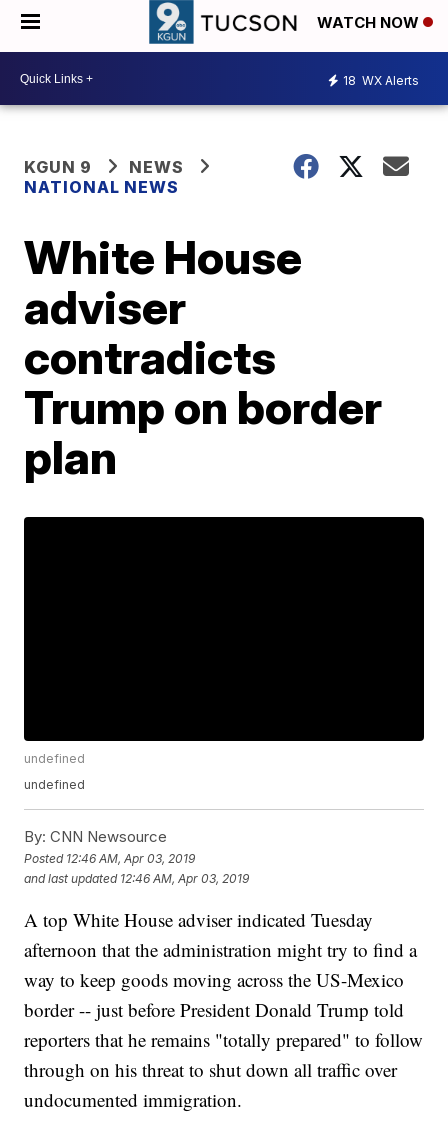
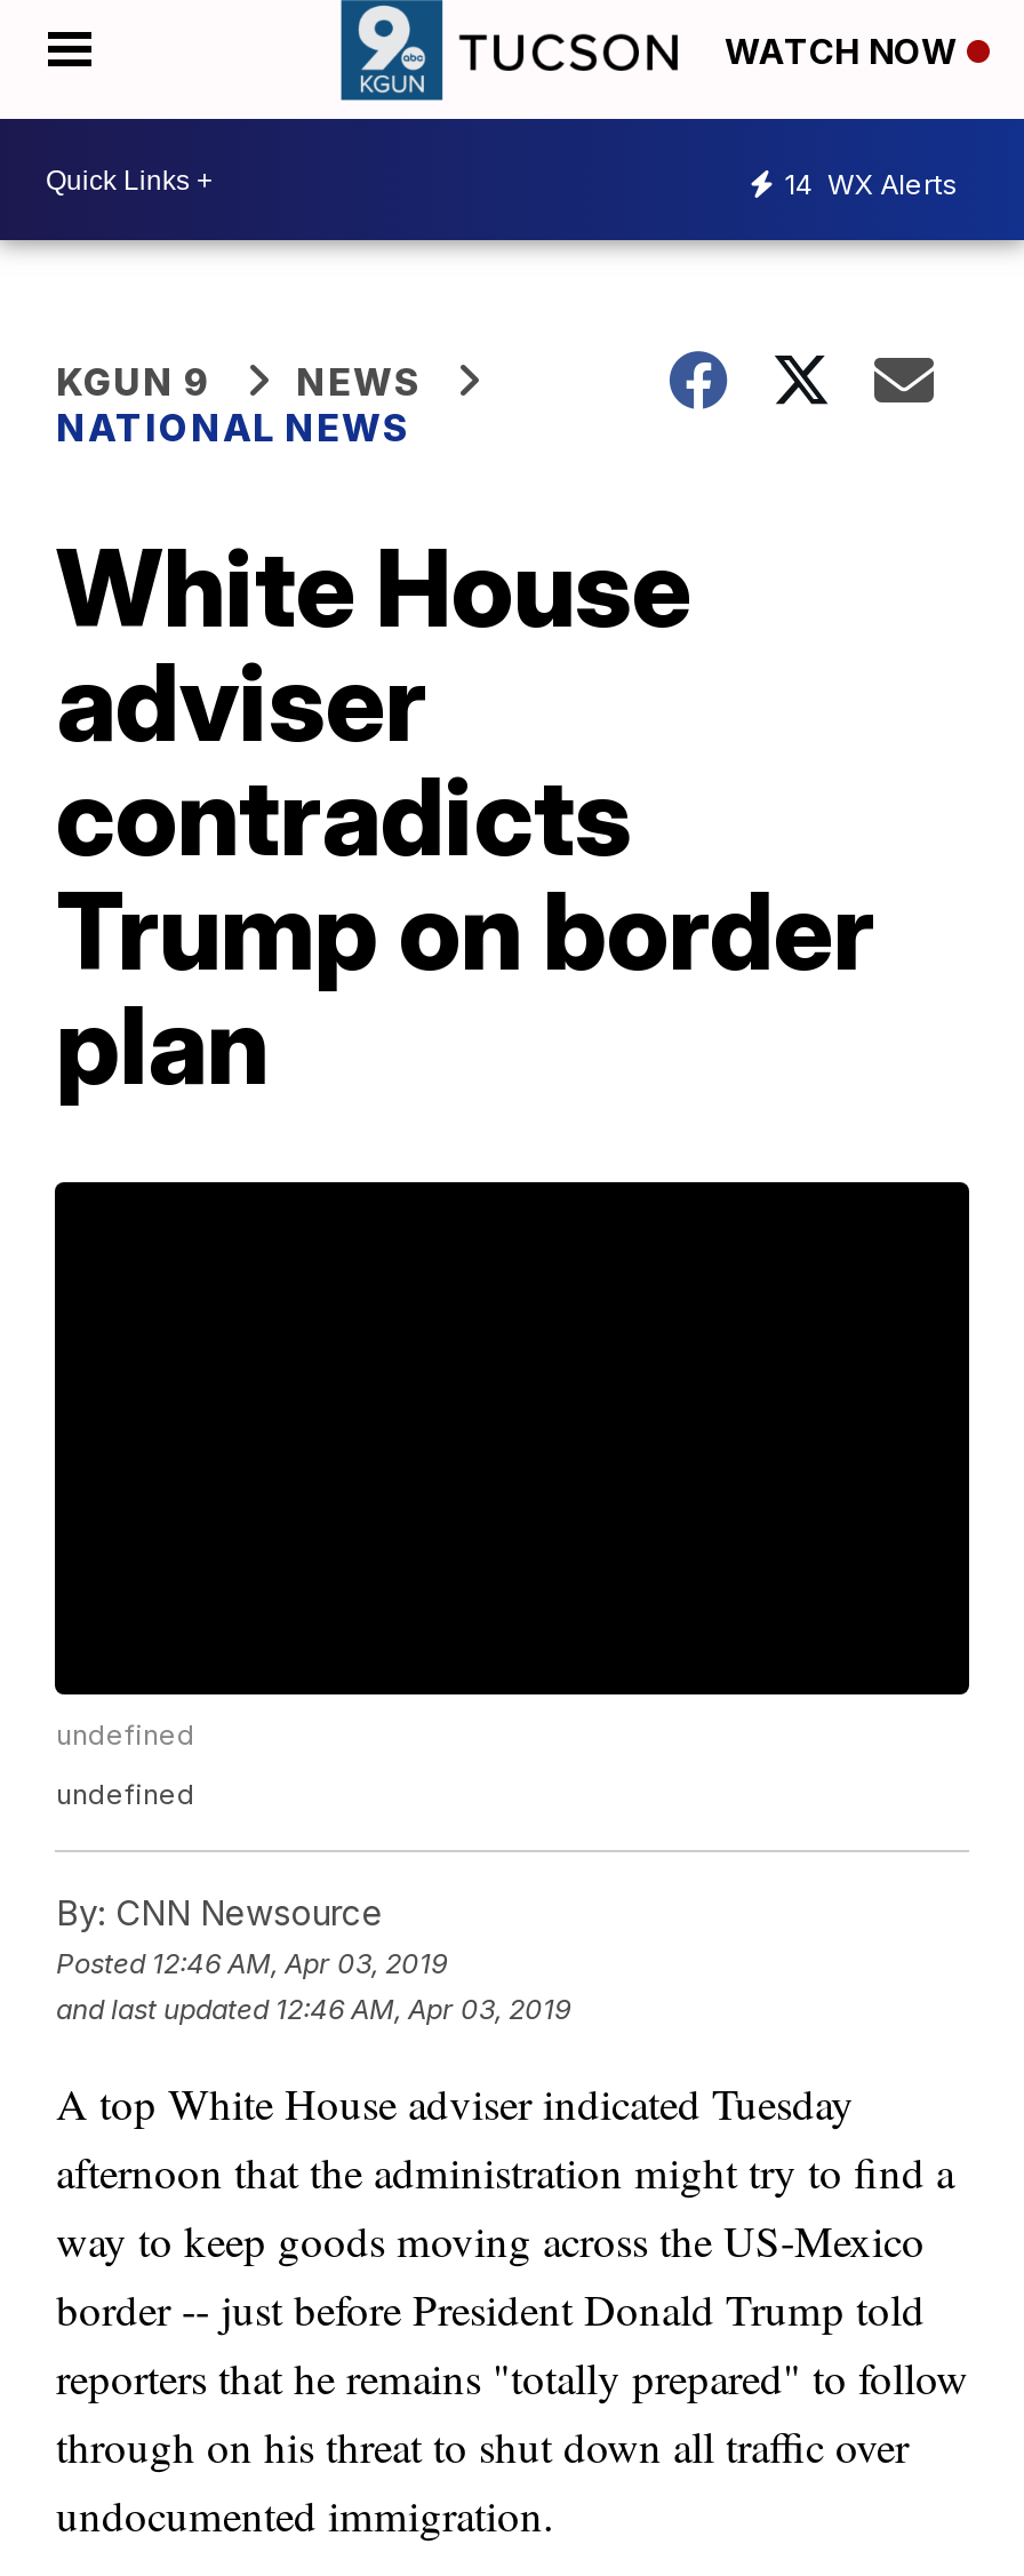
[343,72,419,87] 18 WX Alerts -> [784,166,958,200] 14 WX Alerts

